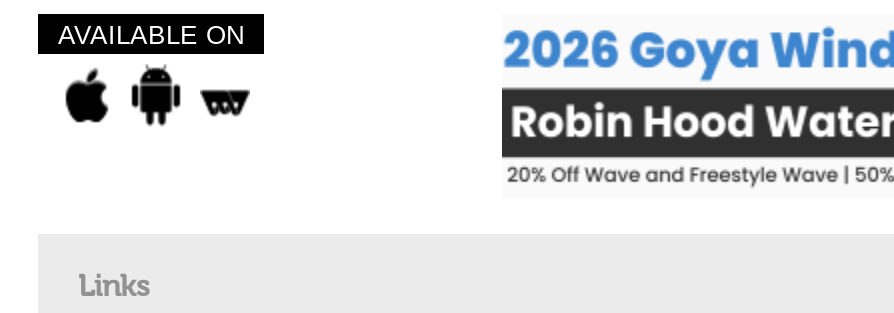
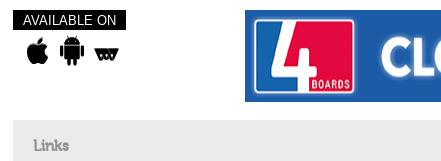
[500,15,888,199] [image] -> [244,9,438,103] [image]

